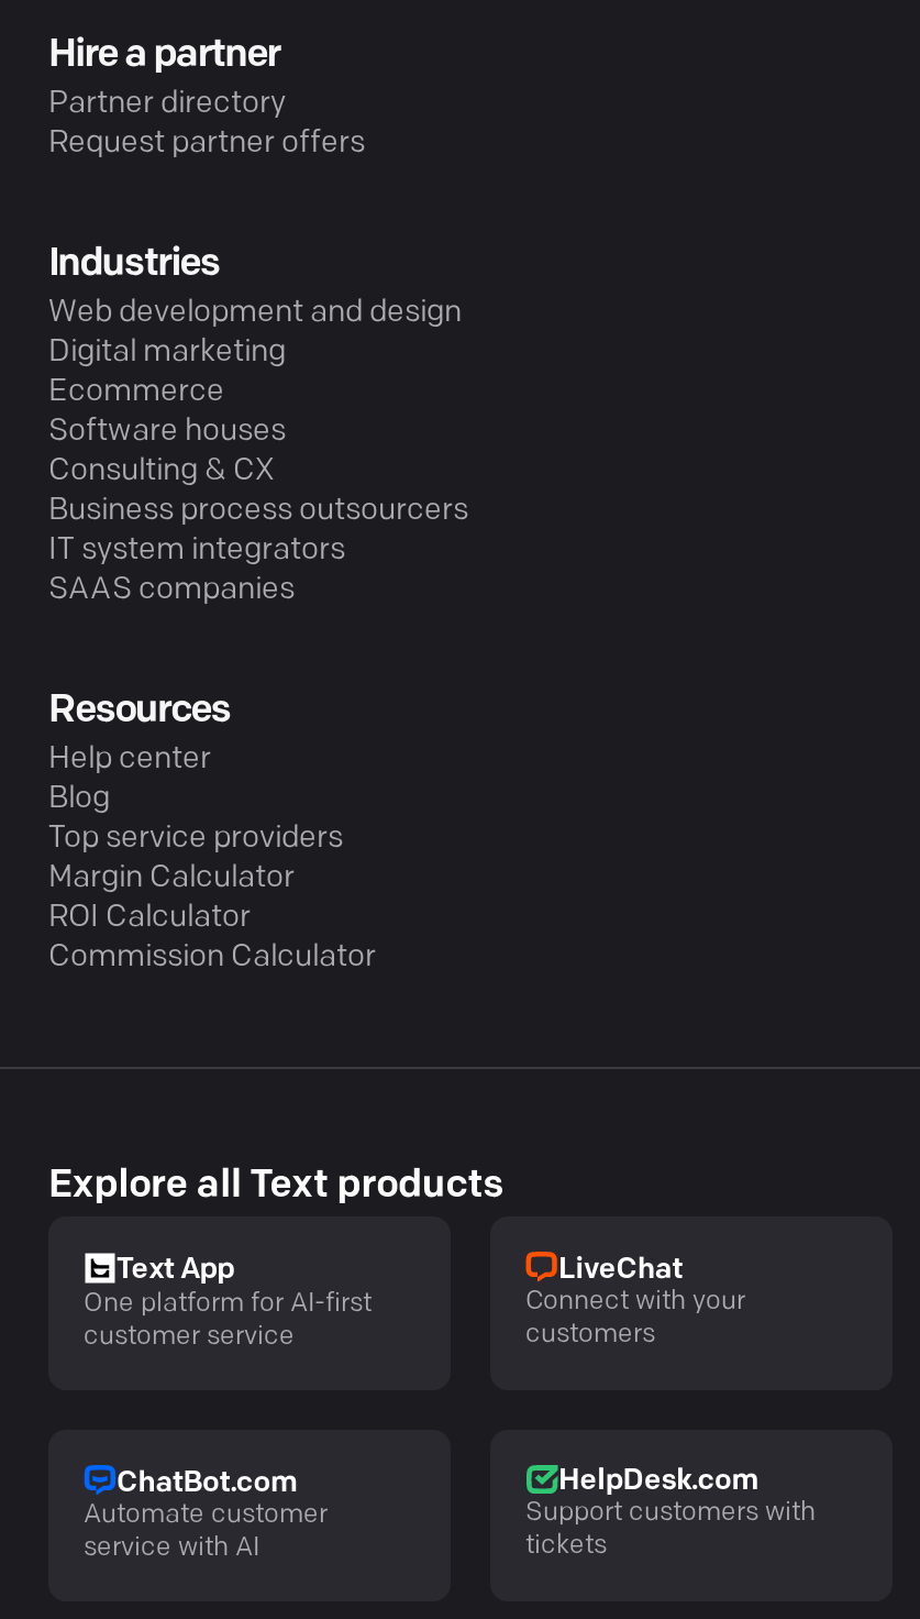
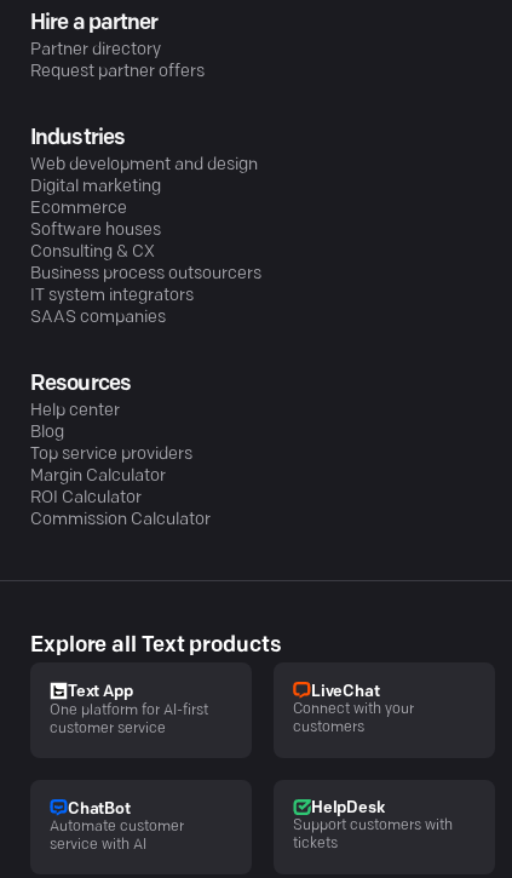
[117,1469,296,1497] ChatBot.com -> [68,801,130,817] ChatBot
[558,1467,758,1495] HelpDesk.com -> [311,800,384,816] HelpDesk

